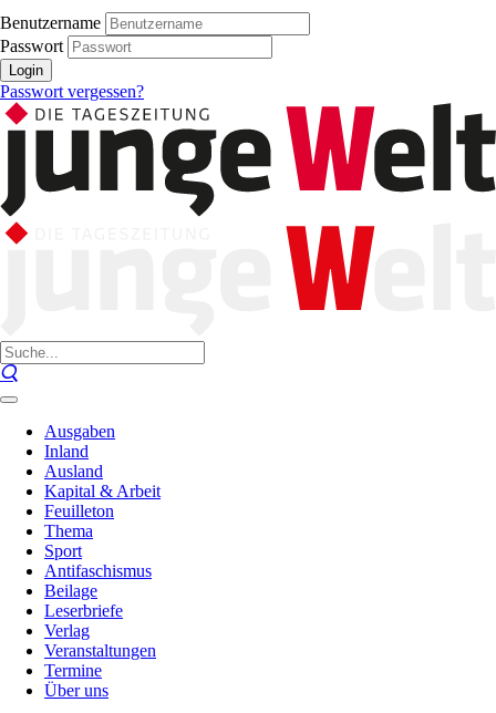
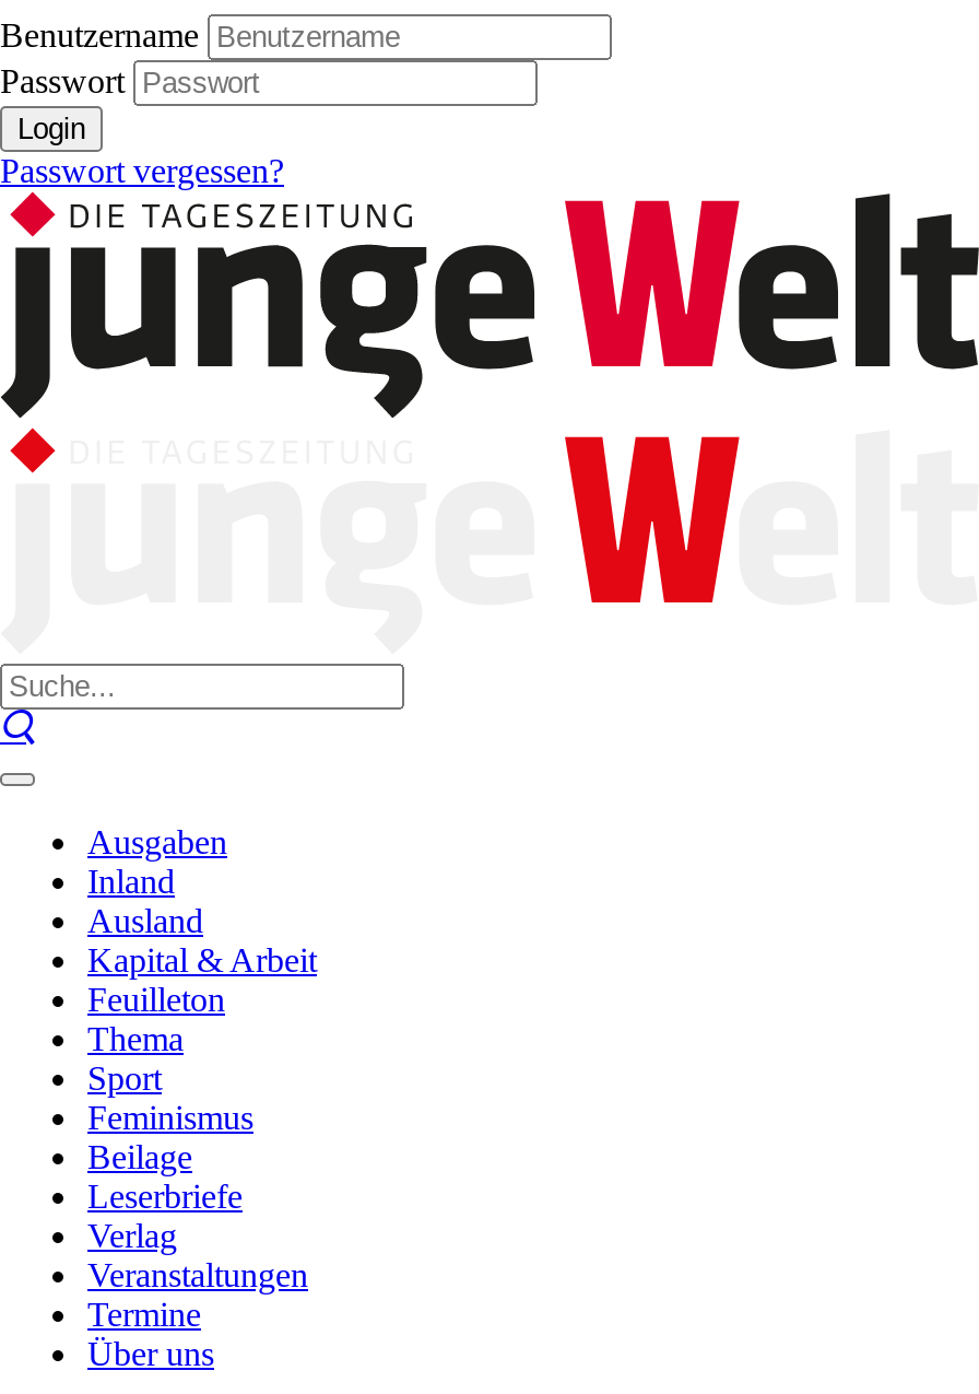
[44,561,152,580] Antifaschismus -> [87,1099,253,1136] Feminismus

